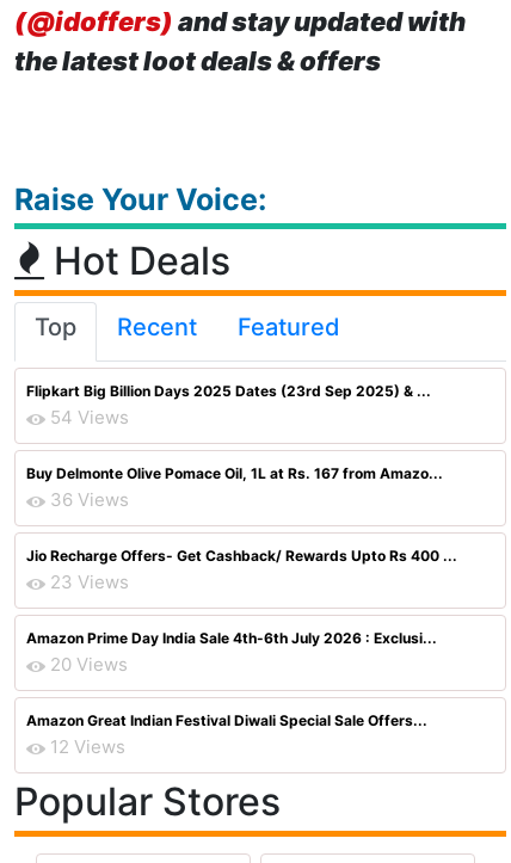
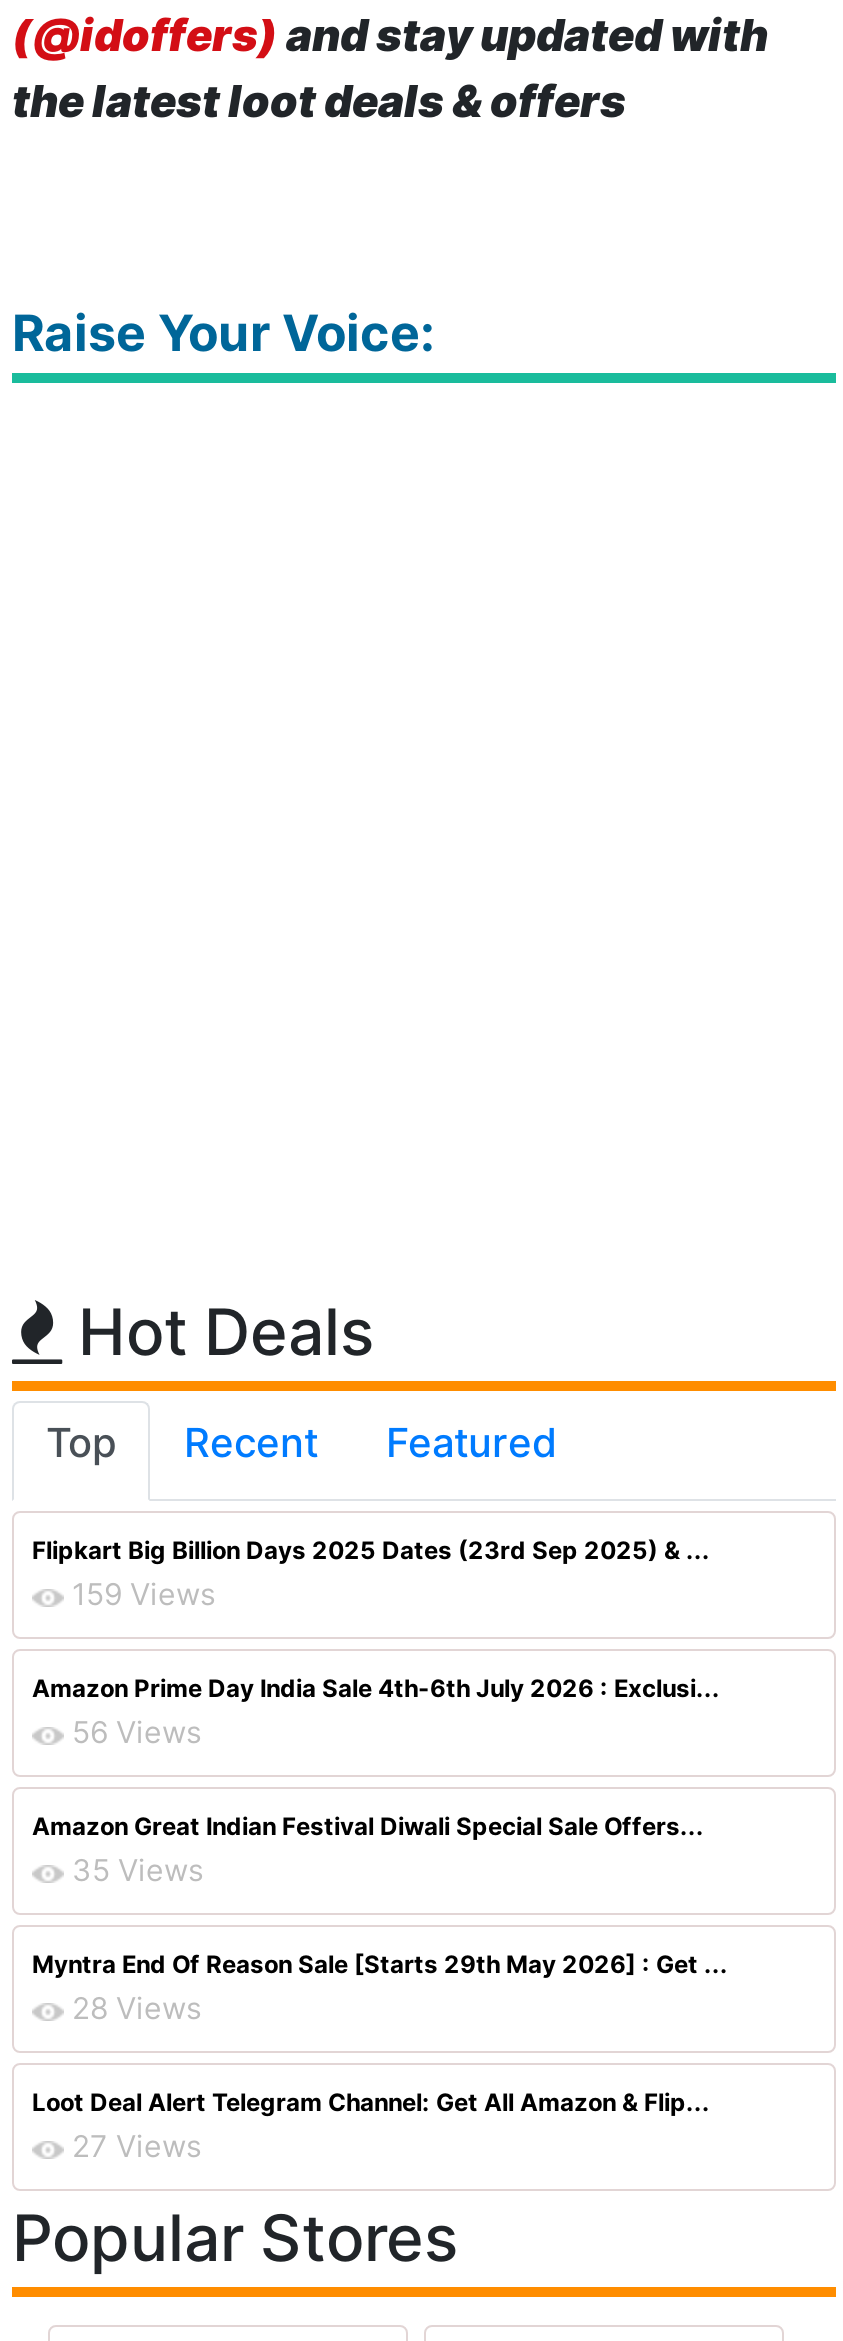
[26,406,457,593] 54 Views | Buy Delmonte Olive Pomace Oil, 1L at Rs. 167 from Amazo... | 36 Views | Jio Recharge Offers- Get Cashback/ Rewards Upto Rs 400 ... | 23 Views -> [72,1575,216,1613] 159 Views
[50,653,128,676] 20 Views -> [72,1713,202,1751] 56 Views
[50,735,125,758] 12 Views -> [32,1851,728,2165] 35 Views | Myntra End Of Reason Sale [Starts 29th May 2026] : Get ... | 28 Views | Loot Deal Alert Telegram Channel: Get All Amazon & Flip... | 27 Views

